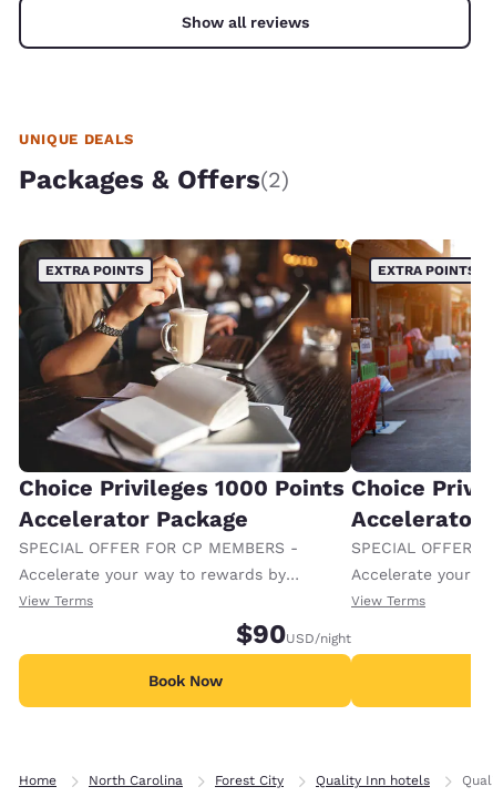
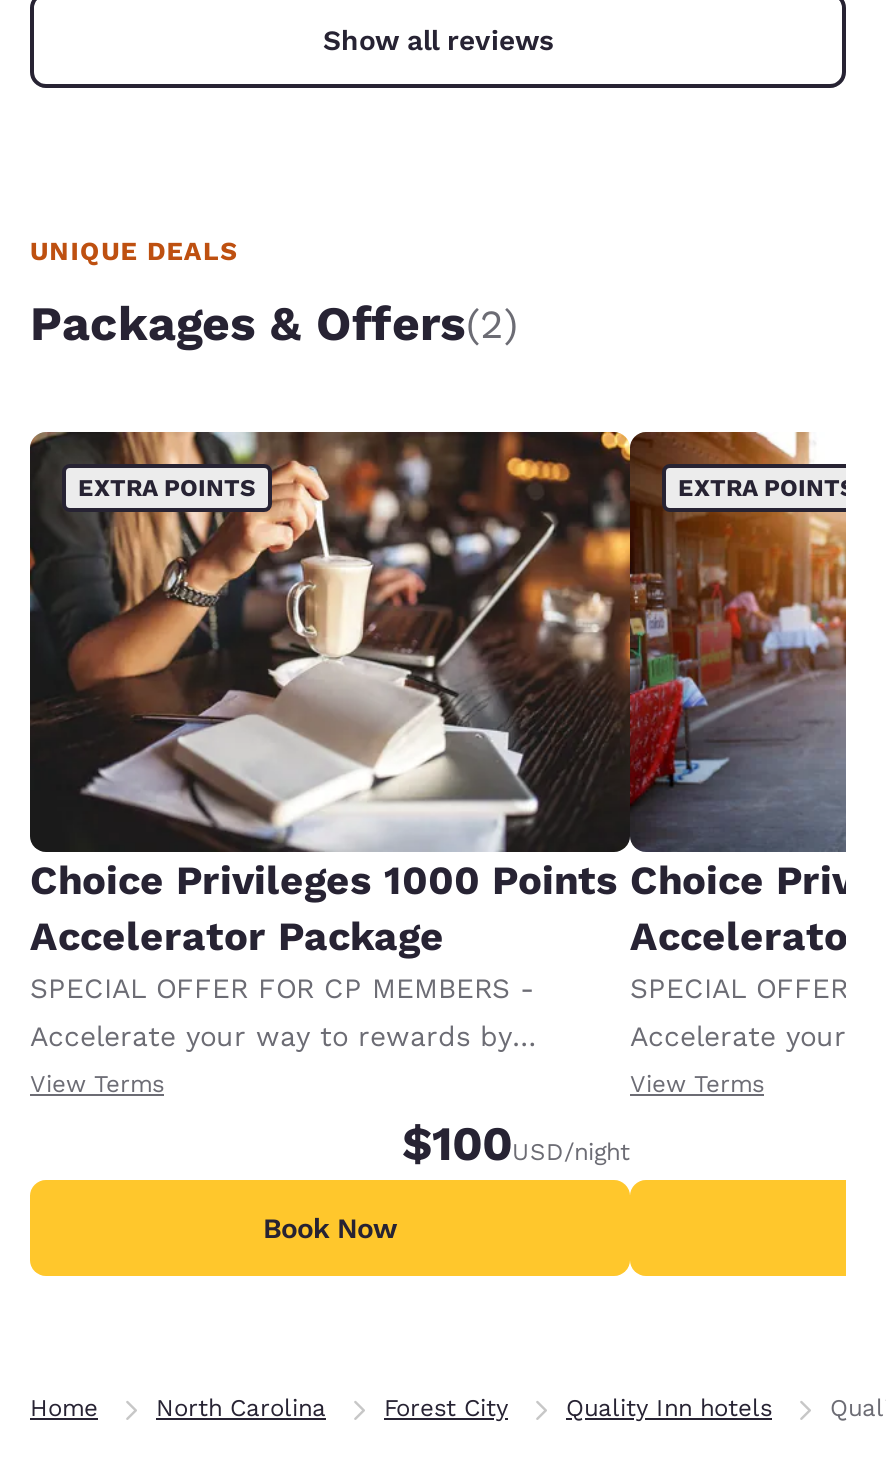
[236,618,351,649] $90USD/night -> [402,1116,630,1172] $100USD/night

